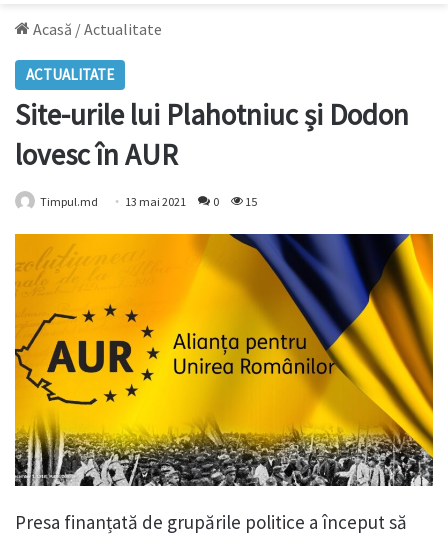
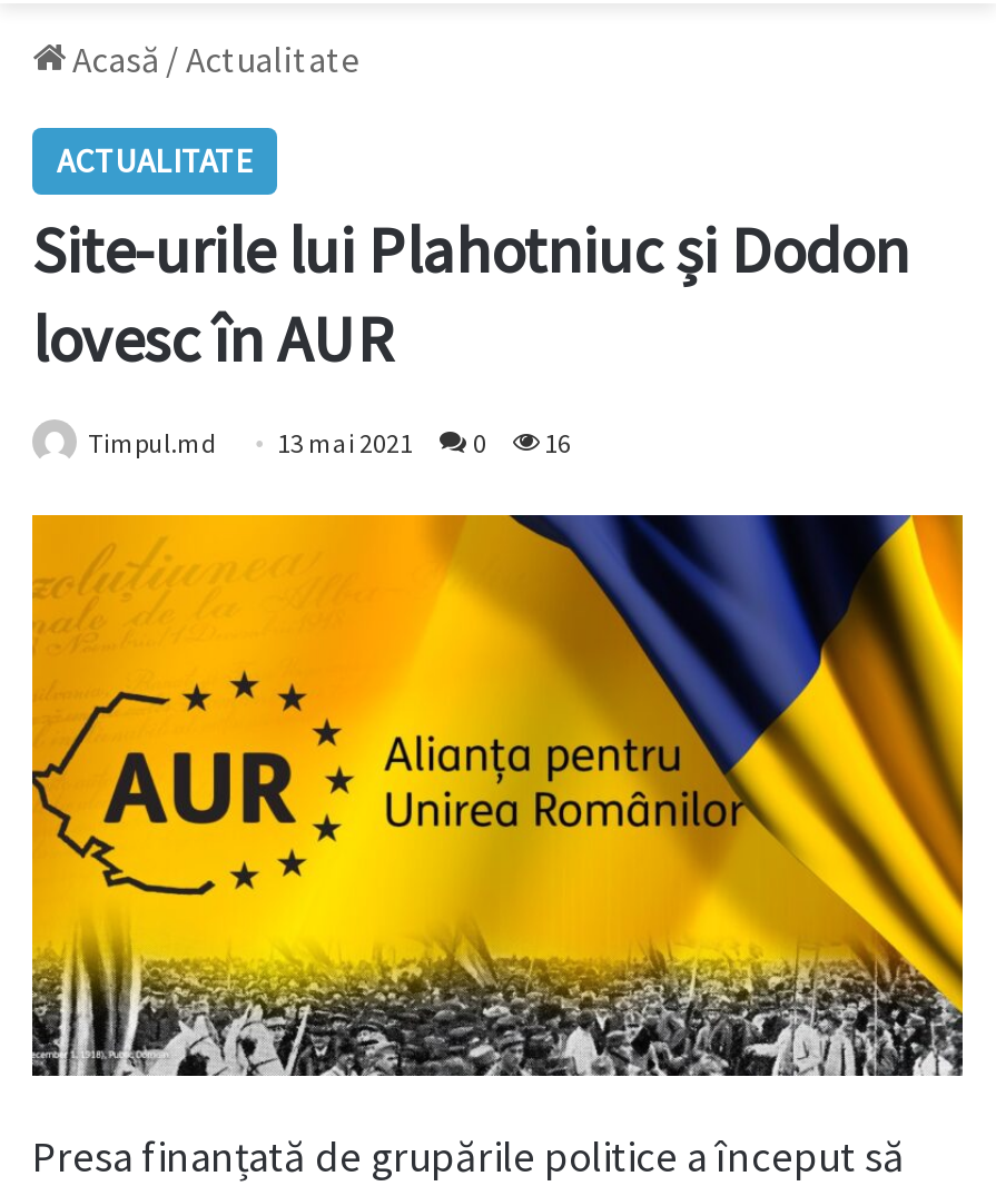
[40,194,257,209] Timpul.md 13 mai 2021 0 15 -> [88,427,571,460] Timpul.md 13 mai 2021 0 16

